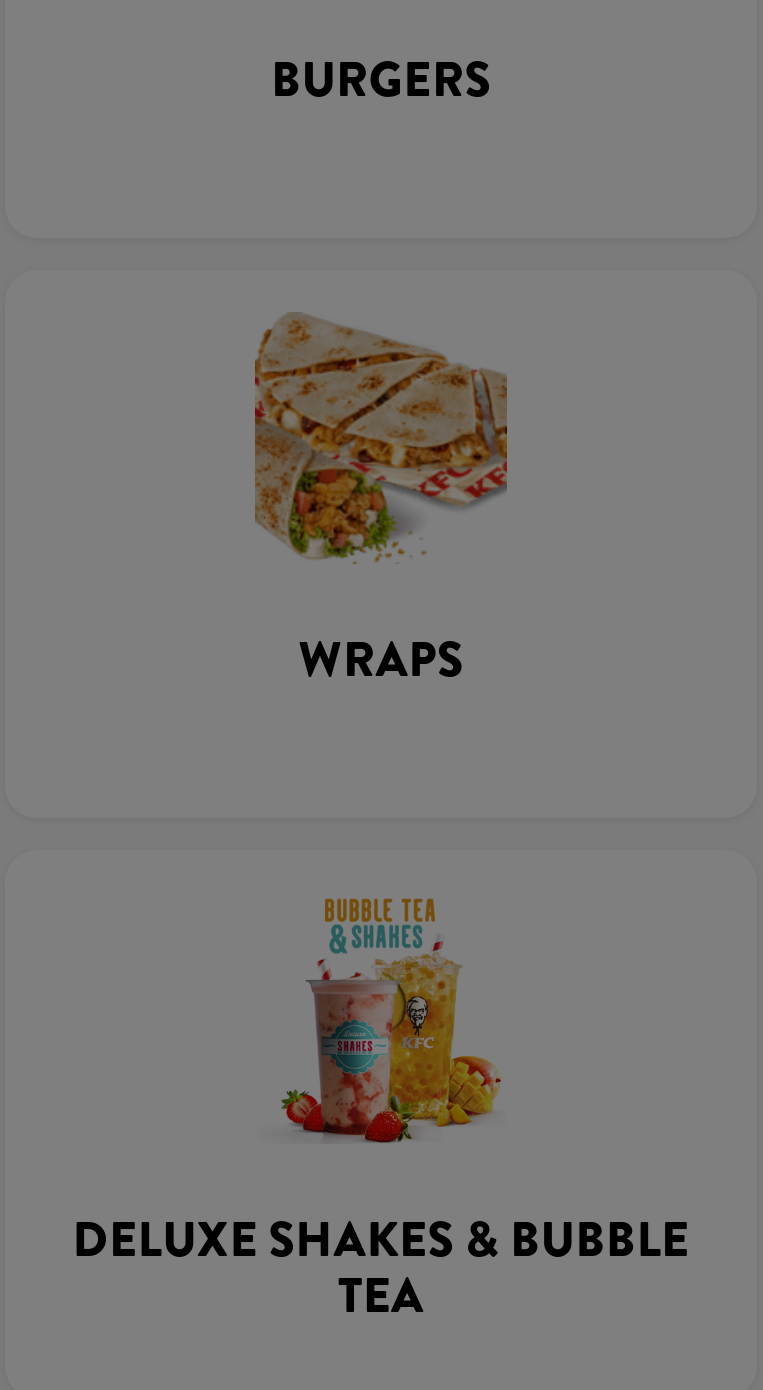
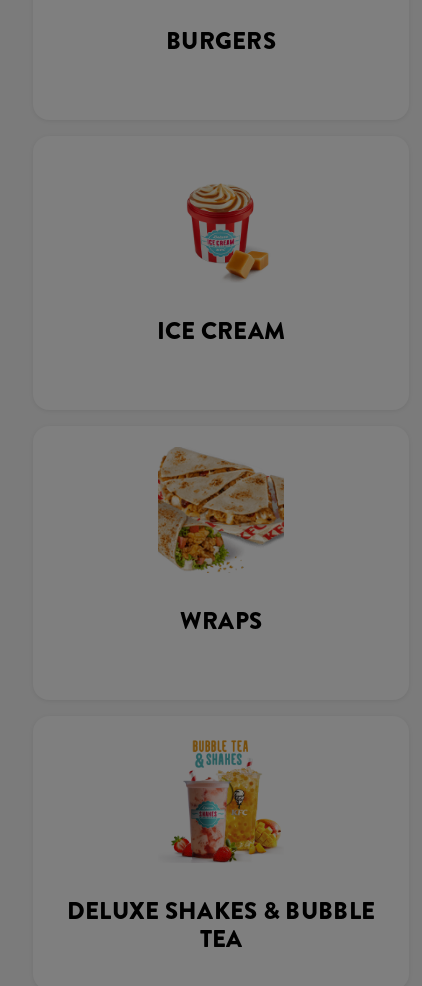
none -> [157,183,285,348] [image] | ICE CREAM

